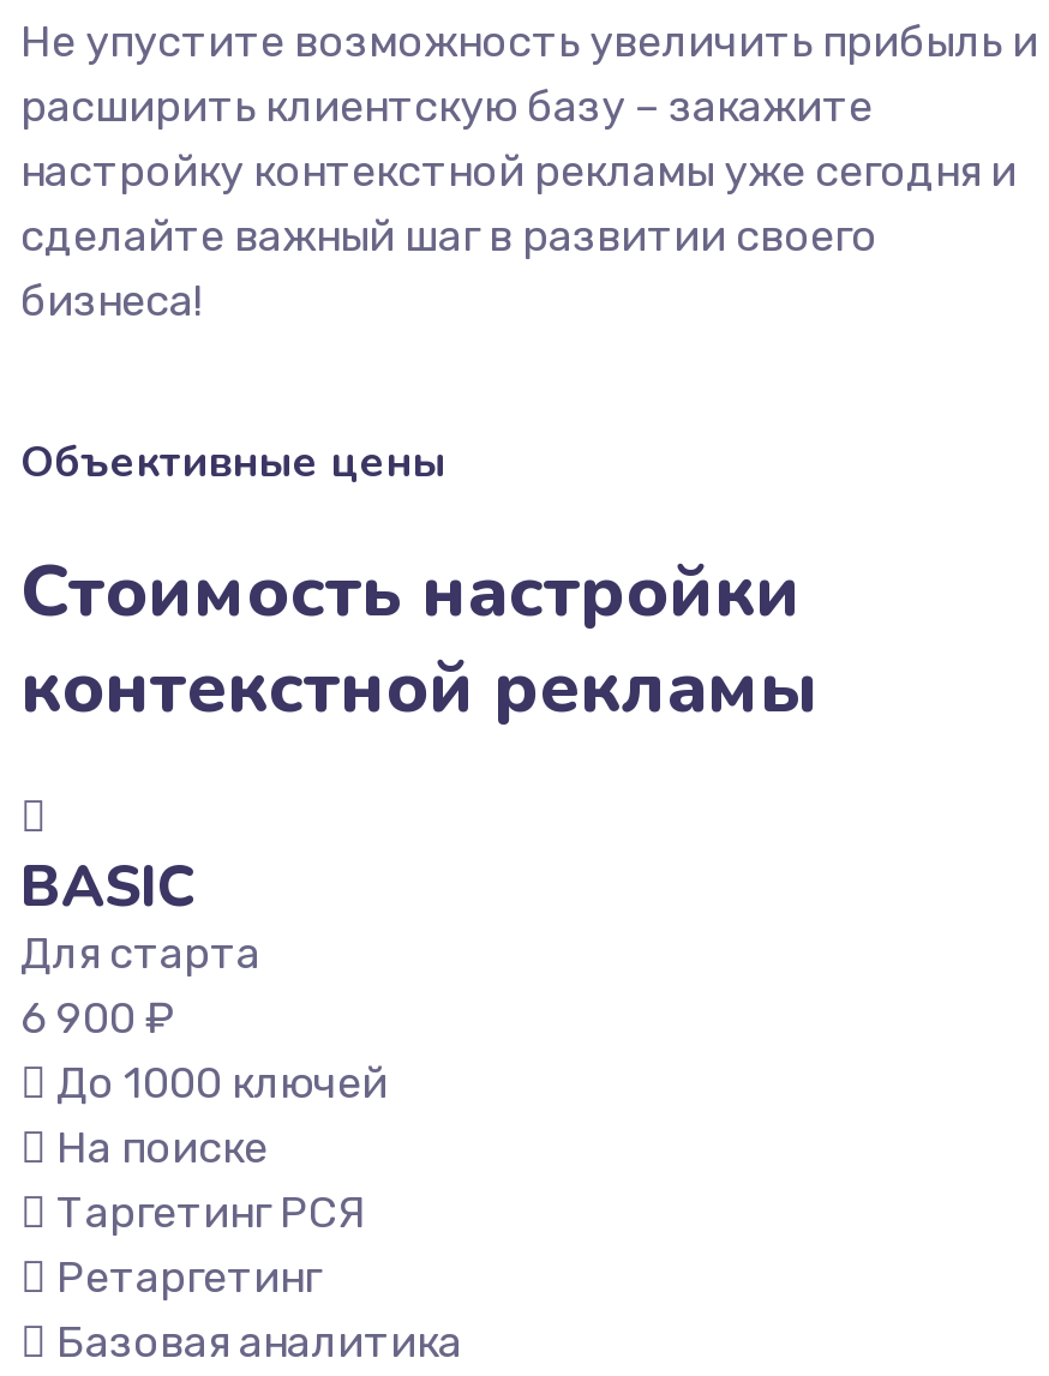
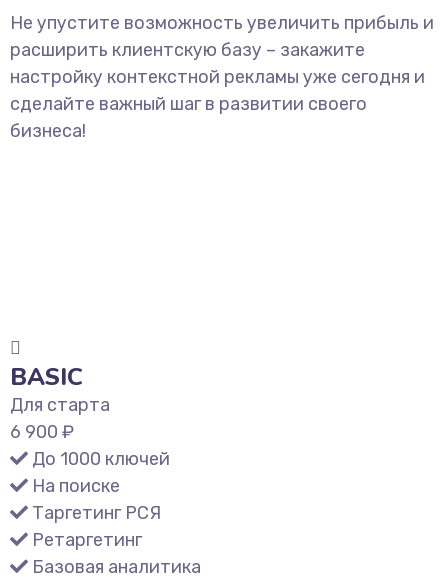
[20,433,817,738] Объективные цены | Стоимость настройки | контекстной рекламы -> none

